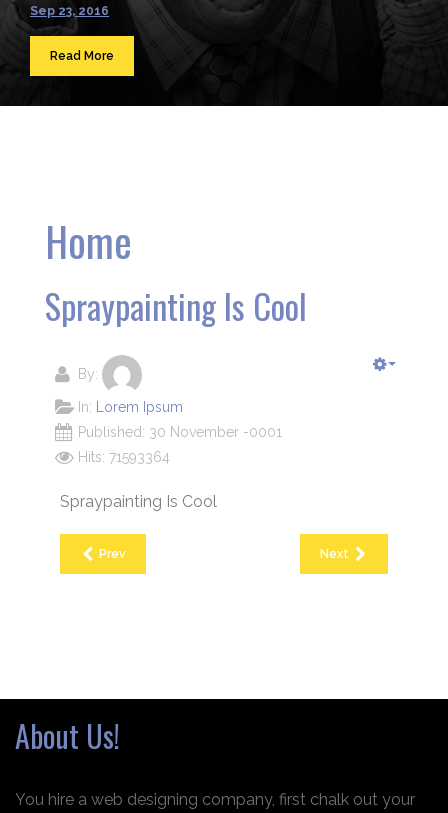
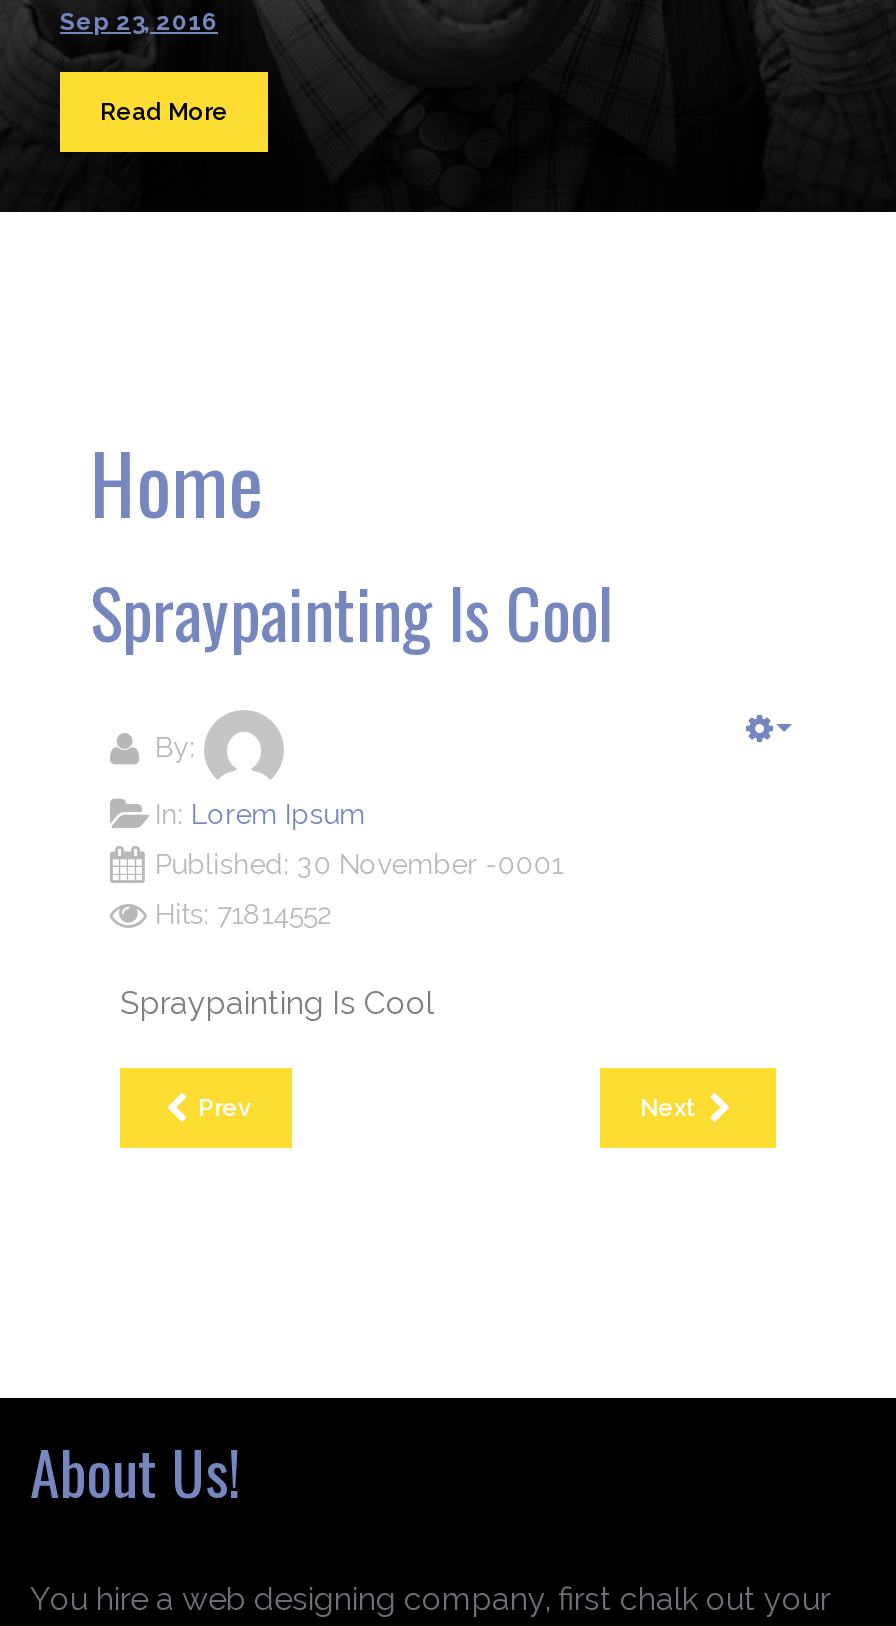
[78,449,170,465] Hits: 71593364 -> [155,898,333,930] Hits: 71814552

